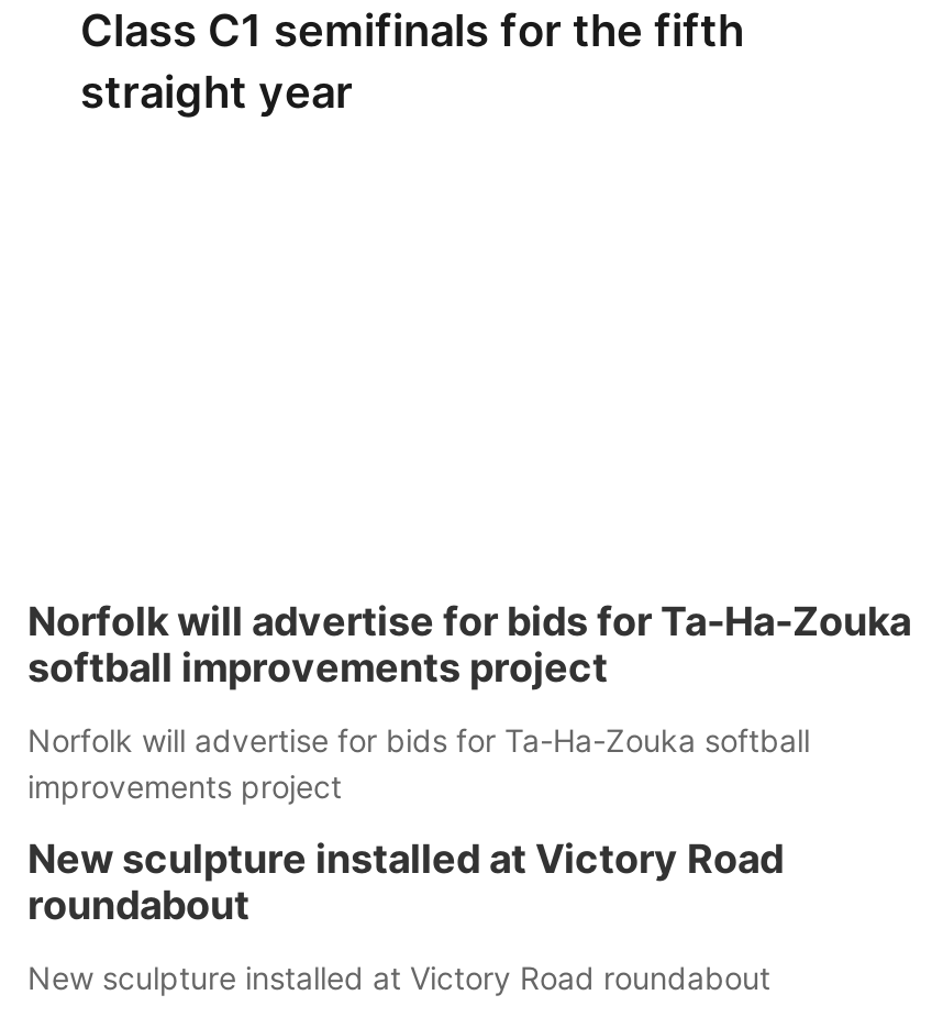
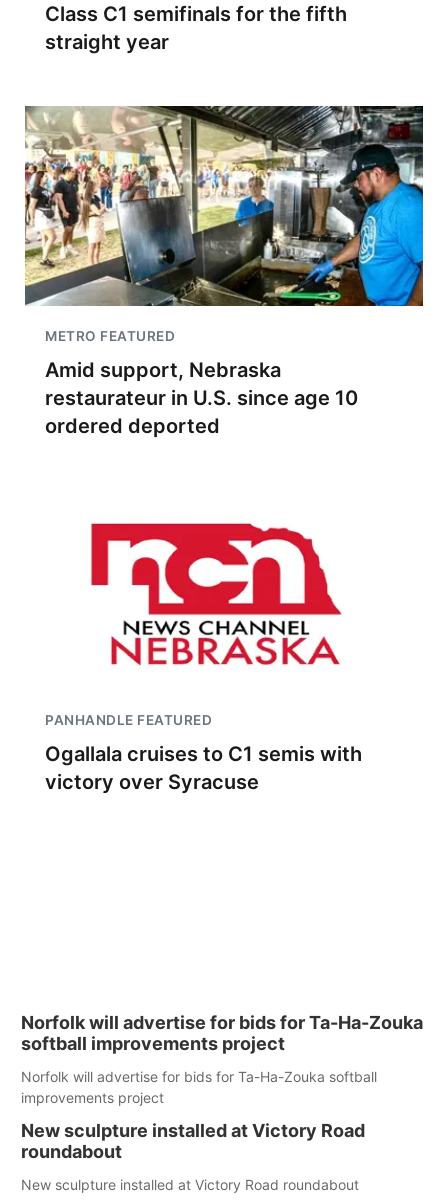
none -> [24,105,424,438] [image] | METRO FEATURED | Amid support, Nebraska | restaurateur in U.S. since age 10 | ordered deported
none -> [45,712,362,794] PANHANDLE FEATURED | Ogallala cruises to C1 semis with | victory over Syracuse
none -> [90,522,342,666] [image]

